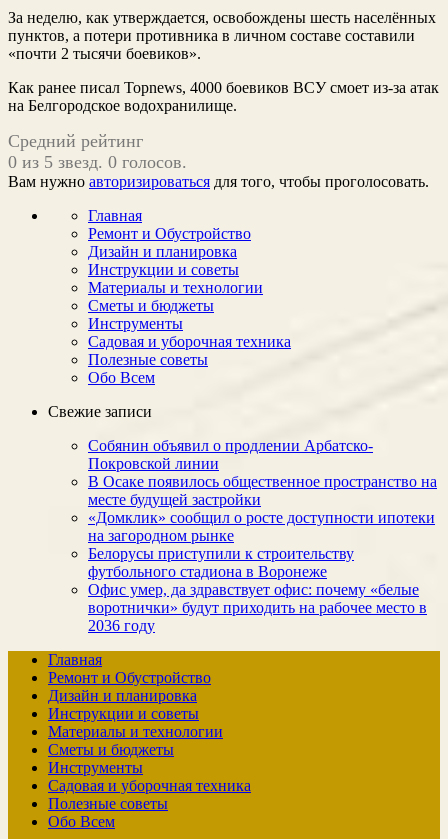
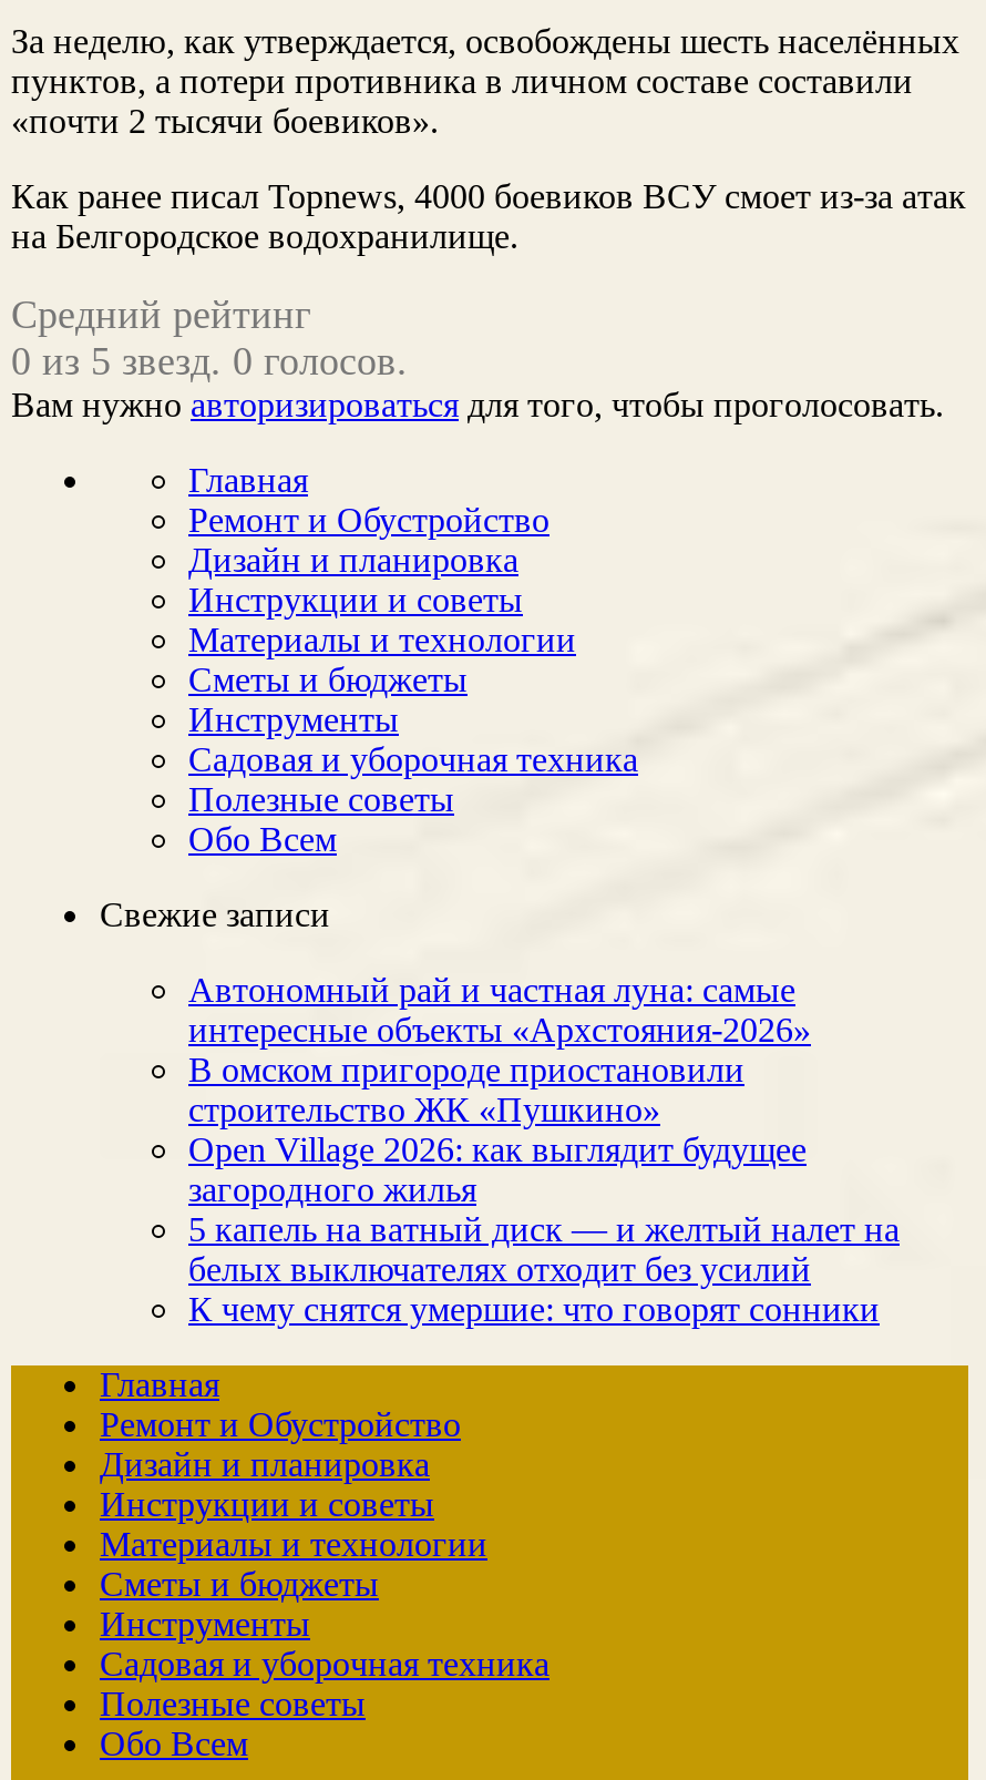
[88,437,437,634] Собянин объявил о продлении Арбатско- | Покровской линии | В Осаке появилось общественное пространство на | месте будущей застройки | «Домклик» сообщил о росте доступности ипотеки | на загородном рынке | Белорусы приступили к строительству | футбольного стадиона в Воронеже | Офис умер, да здравствует офис: почему «белые | воротнички» будут приходить на рабочее место в | 2036 году -> [188,970,900,1327] Автономный рай и частная луна: самые | интересные объекты «Архстояния-2026» | В омском пригороде приостановили | строительство ЖК «Пушкино» | Open Village 2026: как выглядит будущее | загородного жилья | 5 капель на ватный диск — и желтый налет на | белых выключателях отходит без усилий | К чему снятся умершие: что говорят сонники

